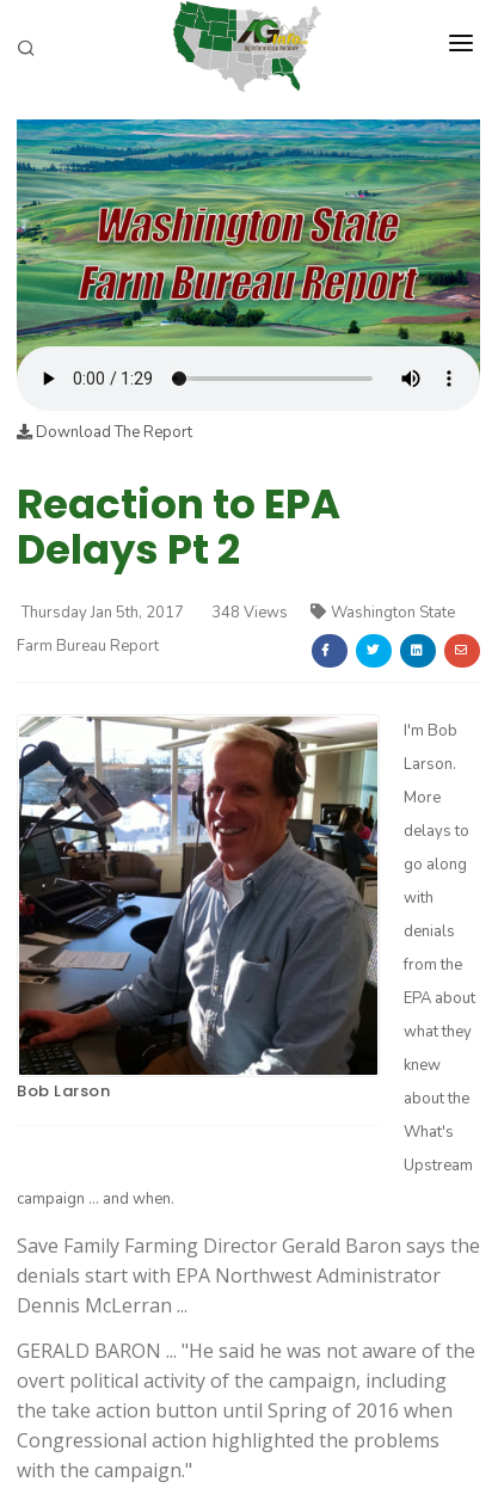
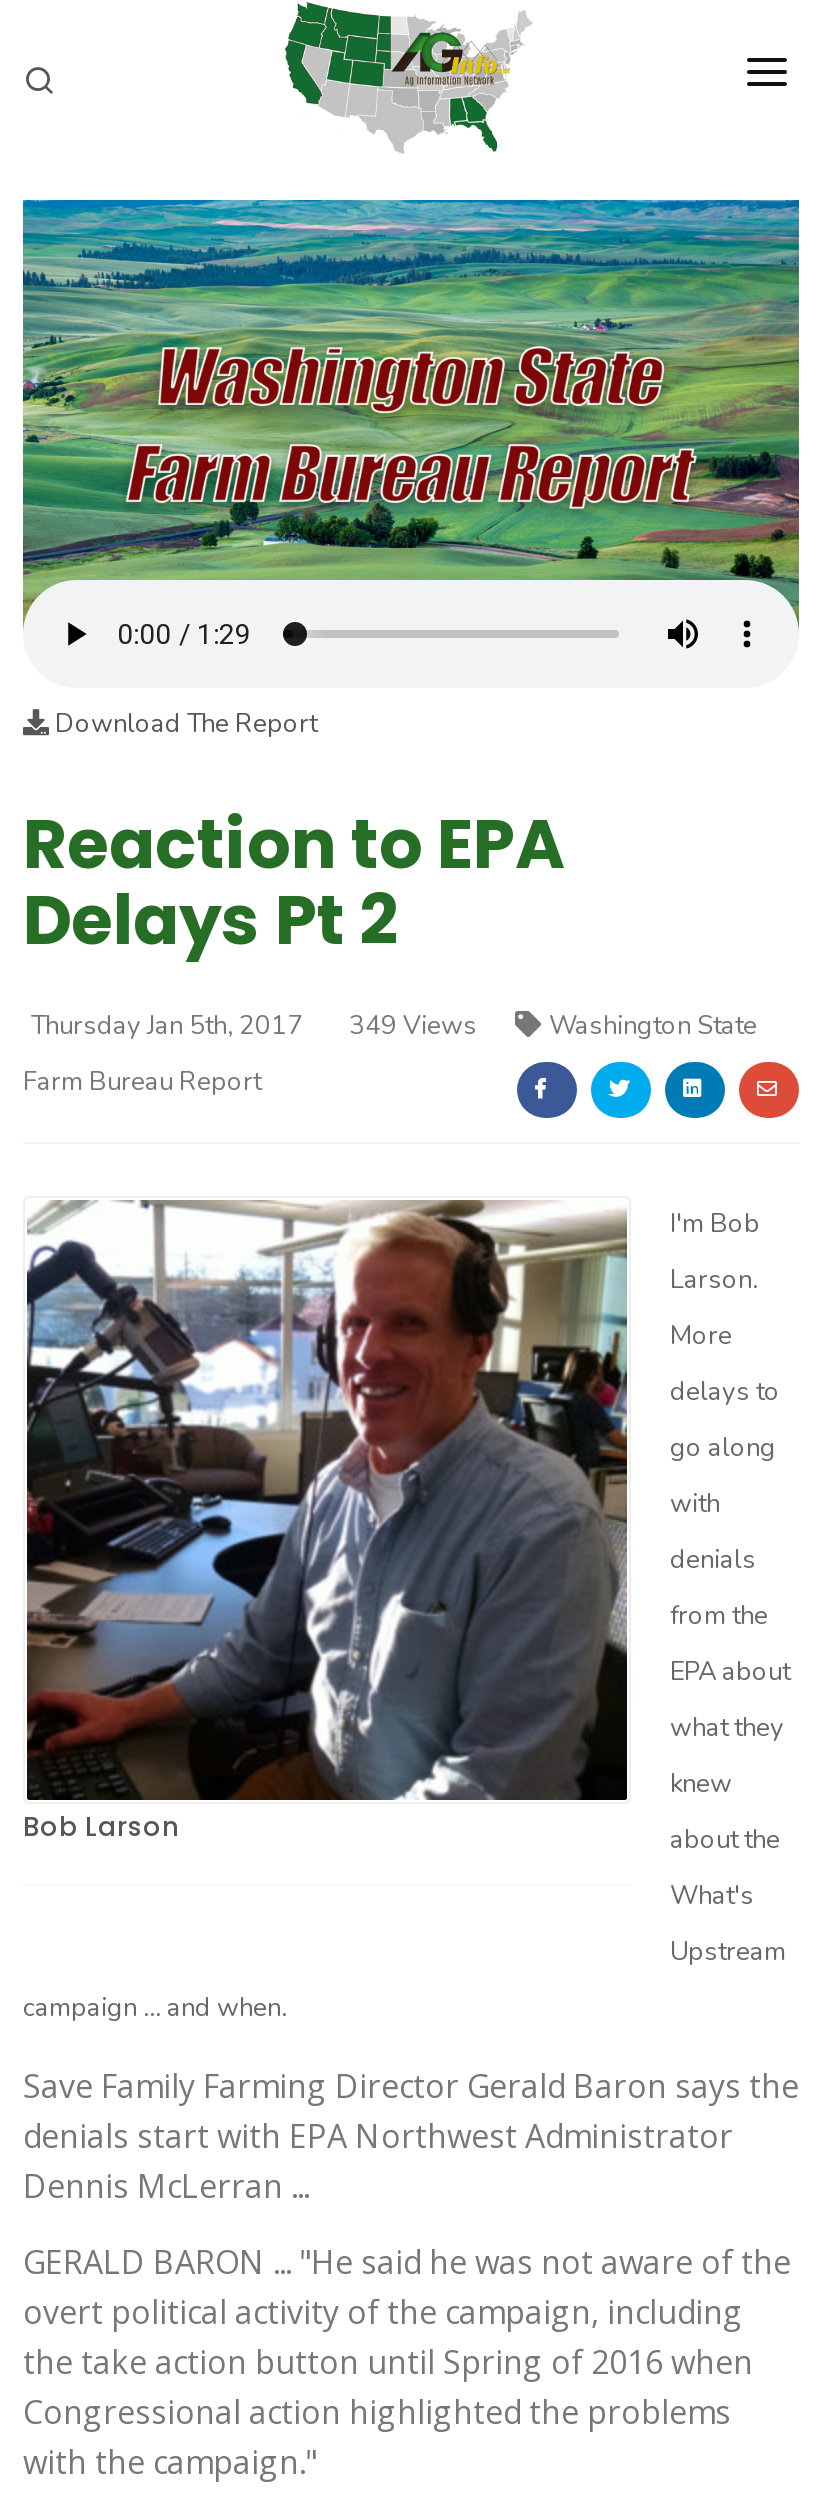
[21,602,288,623] Thursday Jan 5th, 2017 348 Views -> [31,1008,477,1044] Thursday Jan 5th, 2017 349 Views

